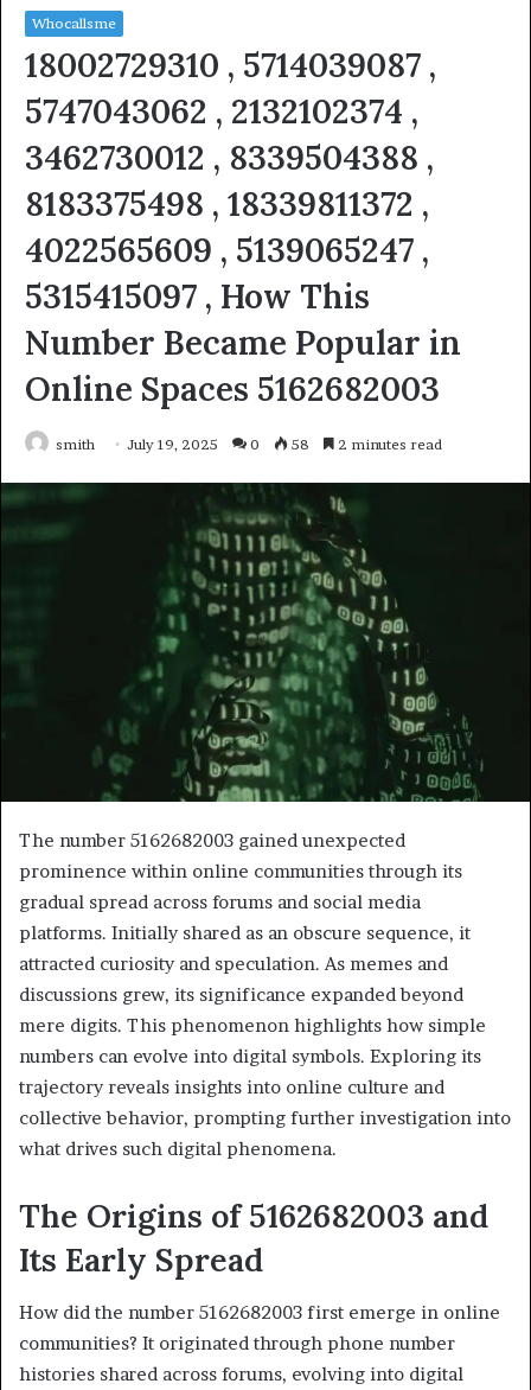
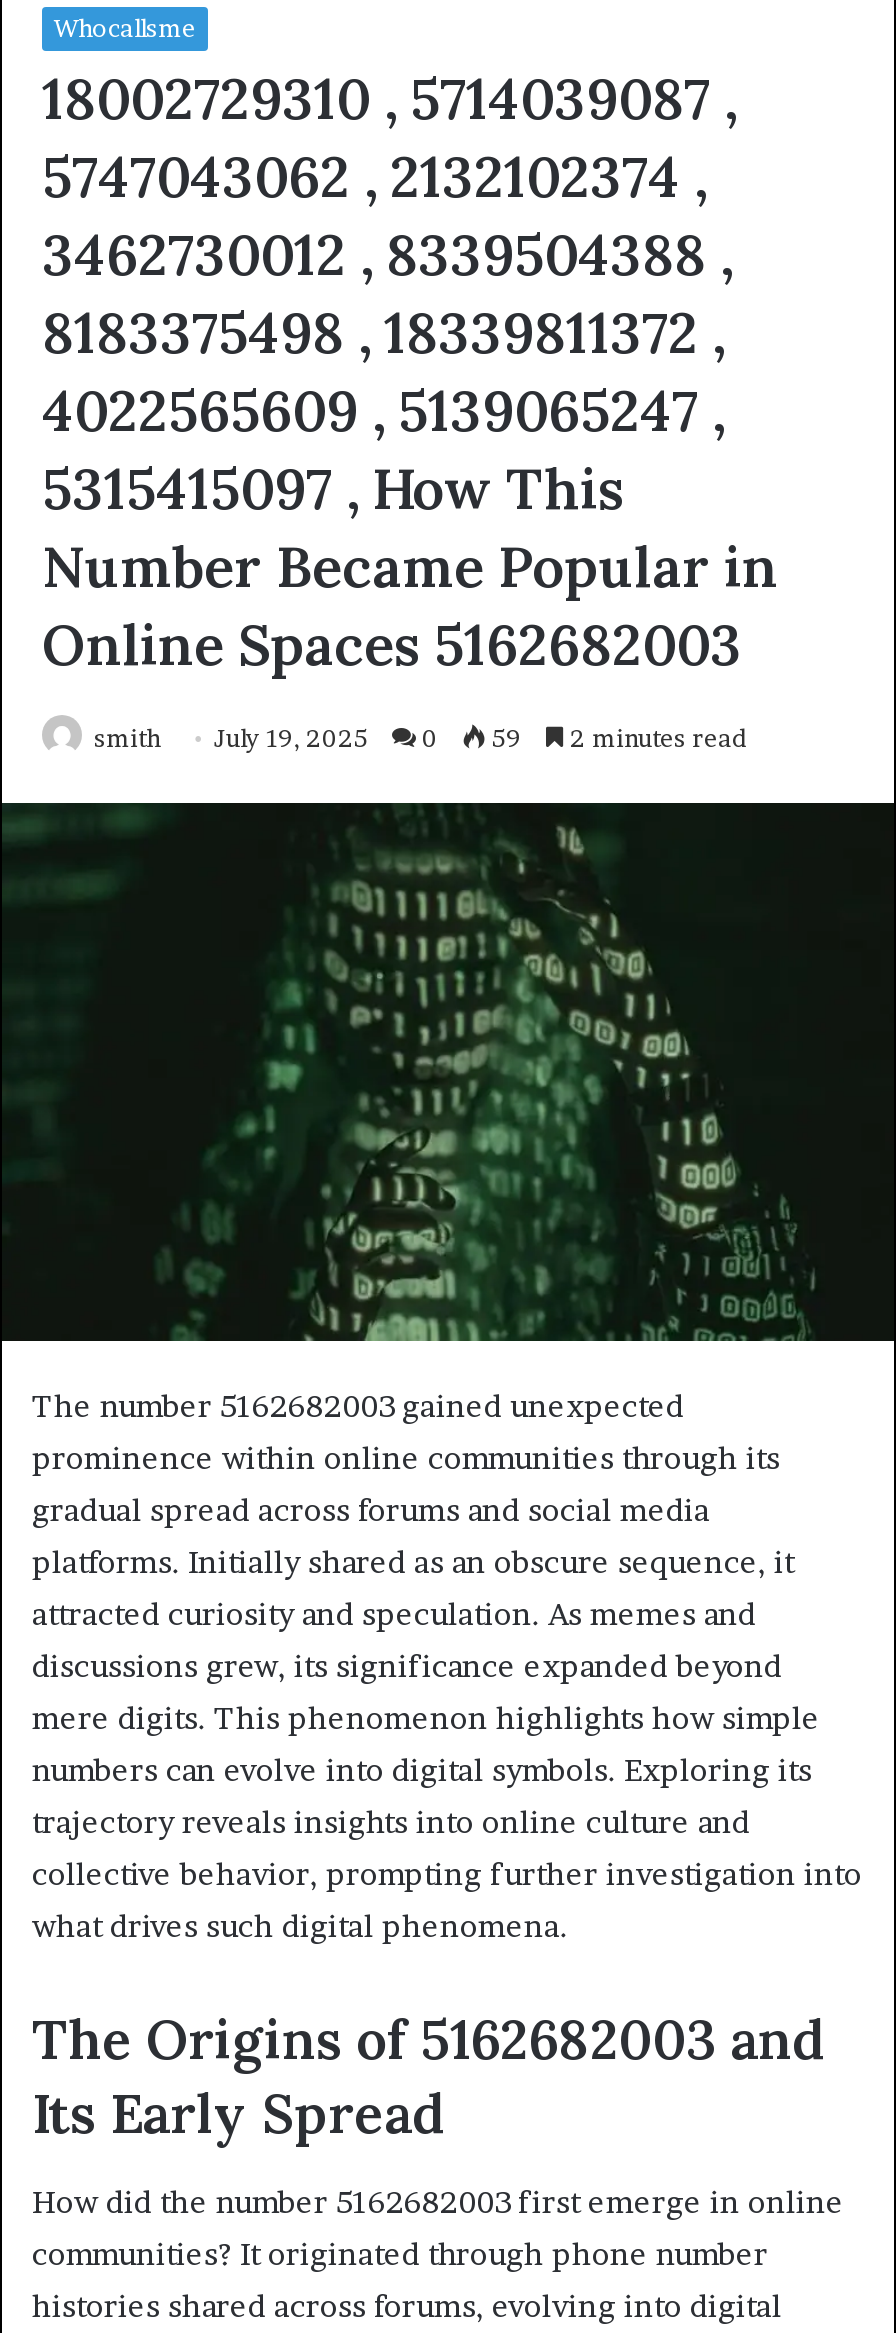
[56,435,442,453] smith July 19, 2025 0 58 2 minutes read -> [94,723,746,753] smith July 19, 2025 0 59 2 minutes read

